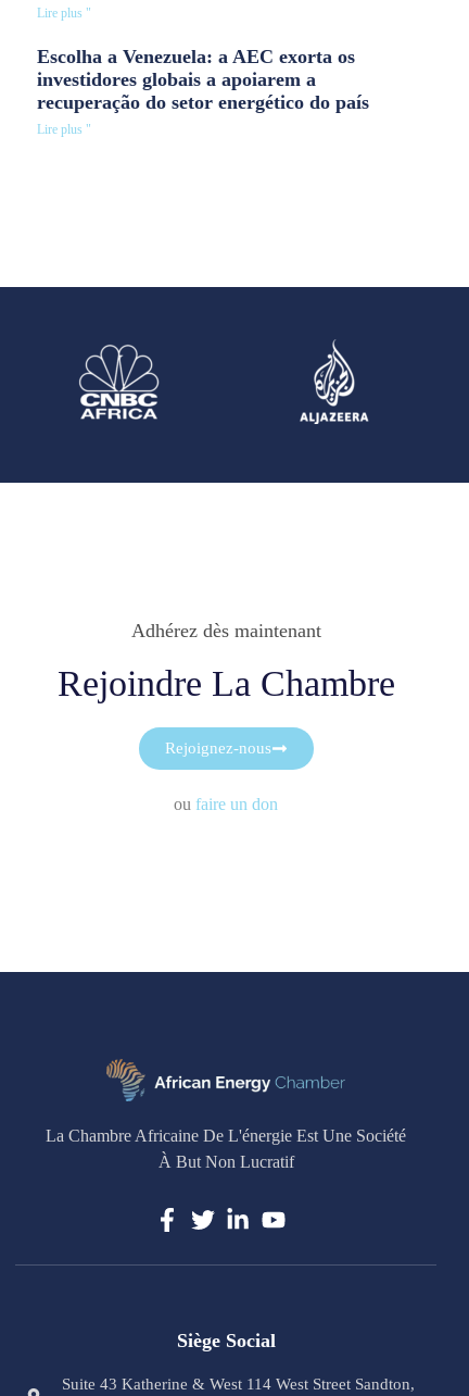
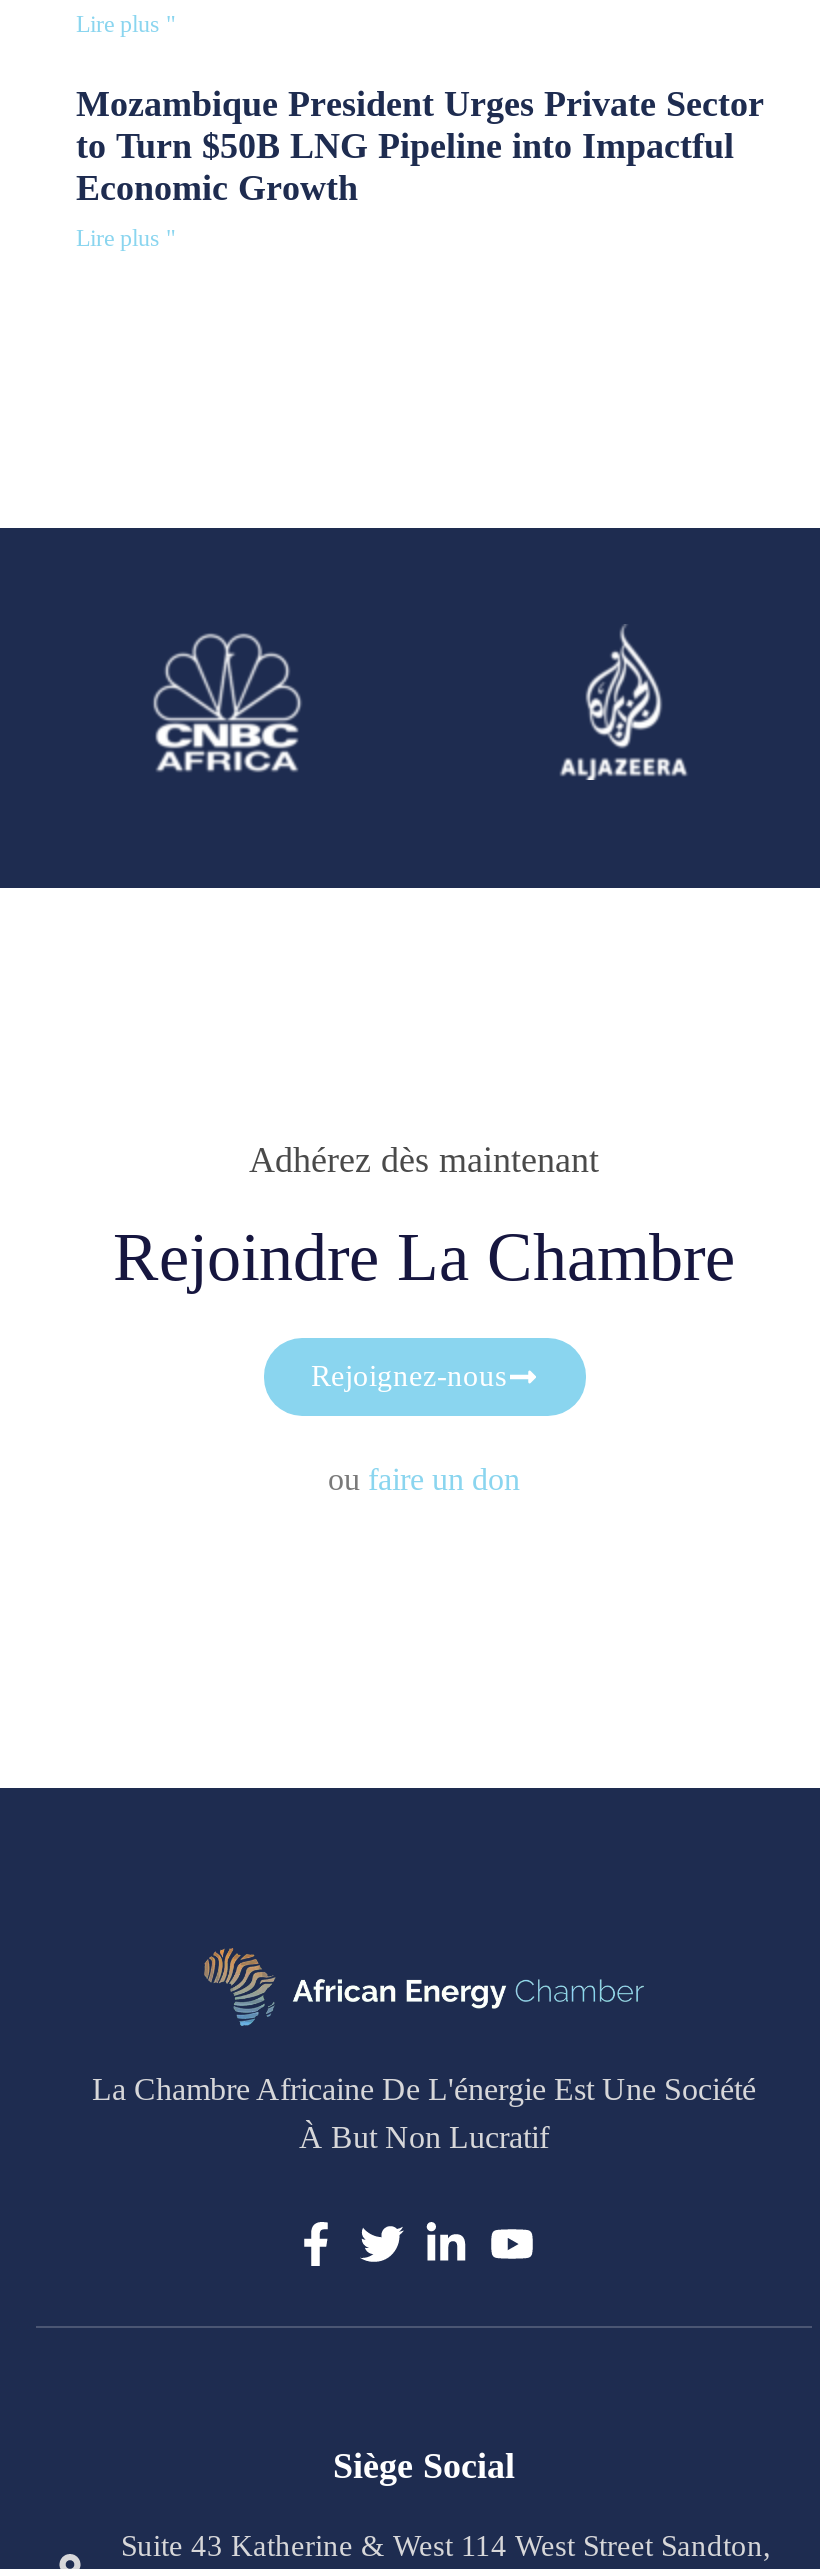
[37,45,369,113] Escolha a Venezuela: a AEC exorta os | investidores globais a apoiarem a | recuperação do setor energético do país -> [76,83,764,207] Mozambique President Urges Private Sector | to Turn $50B LNG Pipeline into Impactful | Economic Growth

